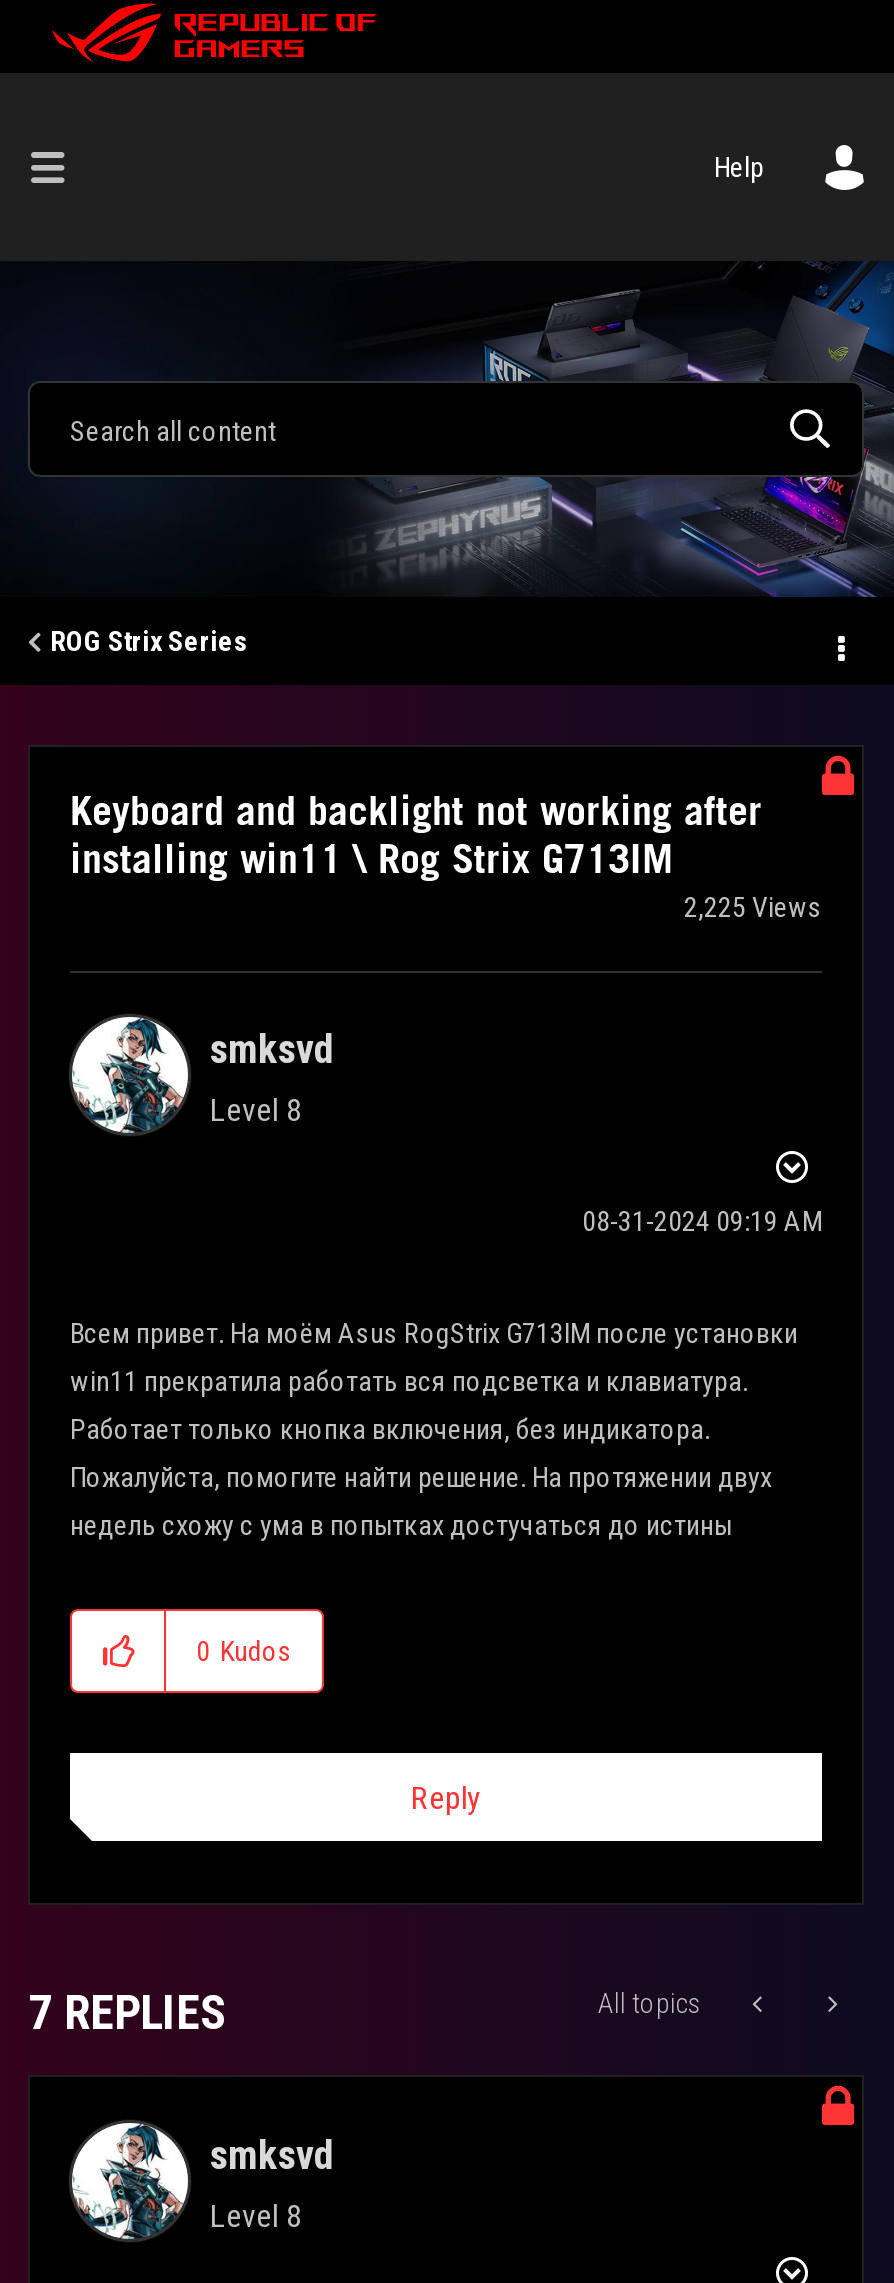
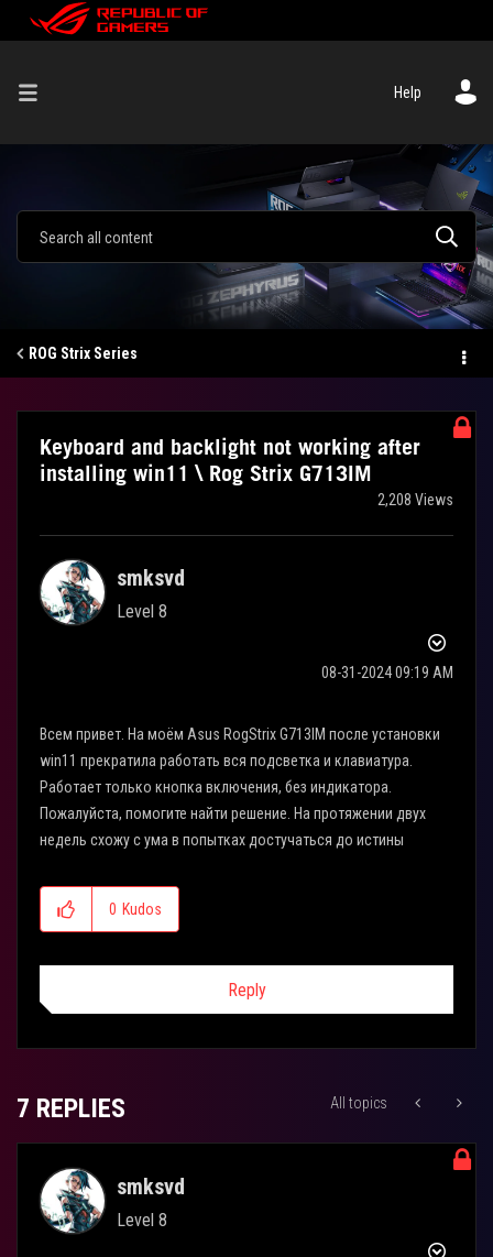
[684,891,822,923] 2,225 Views -> [377,491,453,509] 2,208 Views

